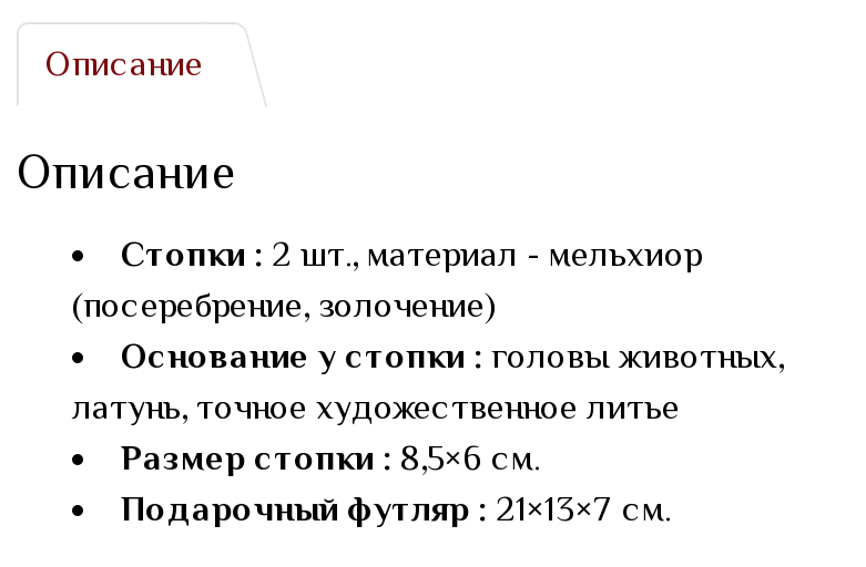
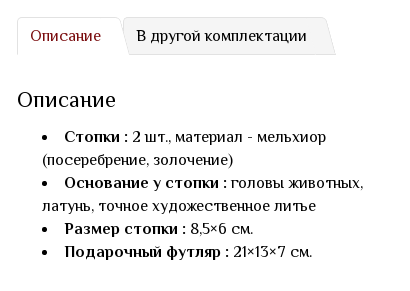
none -> [136,27,307,45] В другой комплектации

